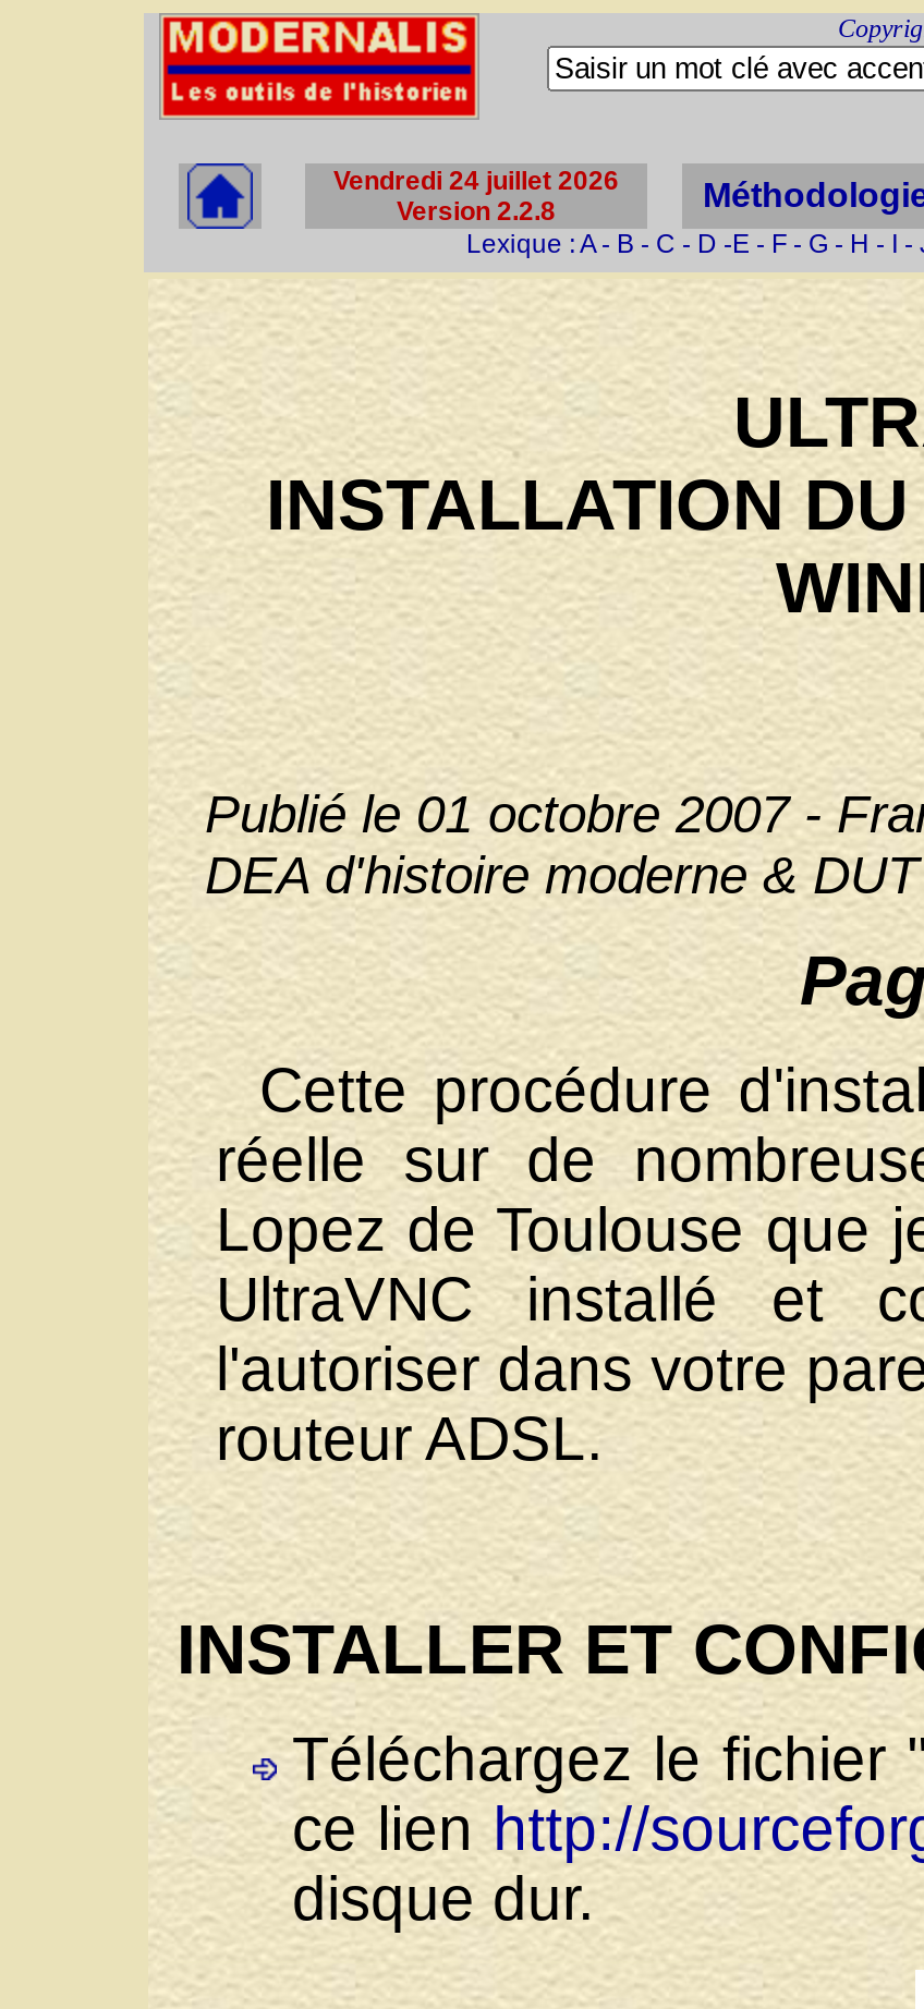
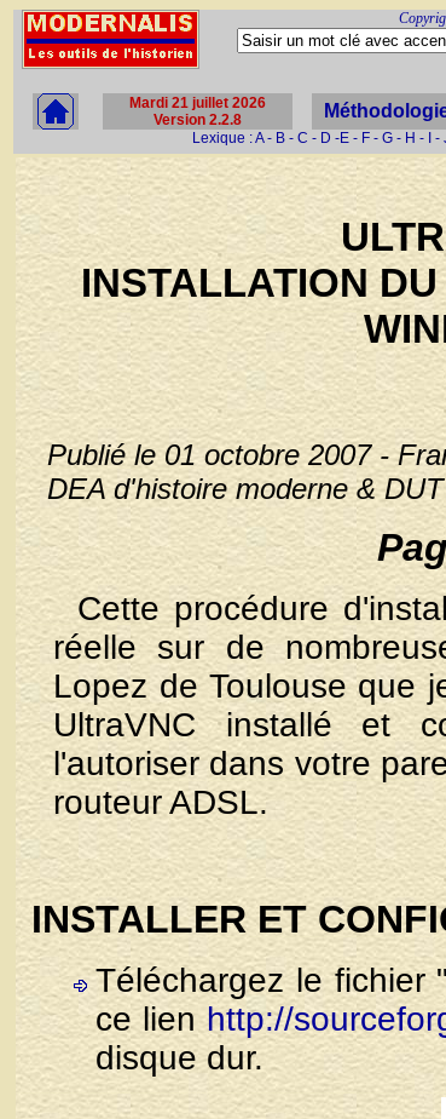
[333,166,619,196] Vendredi 24 juillet 2026 -> [129,94,266,111] Mardi 21 juillet 2026

